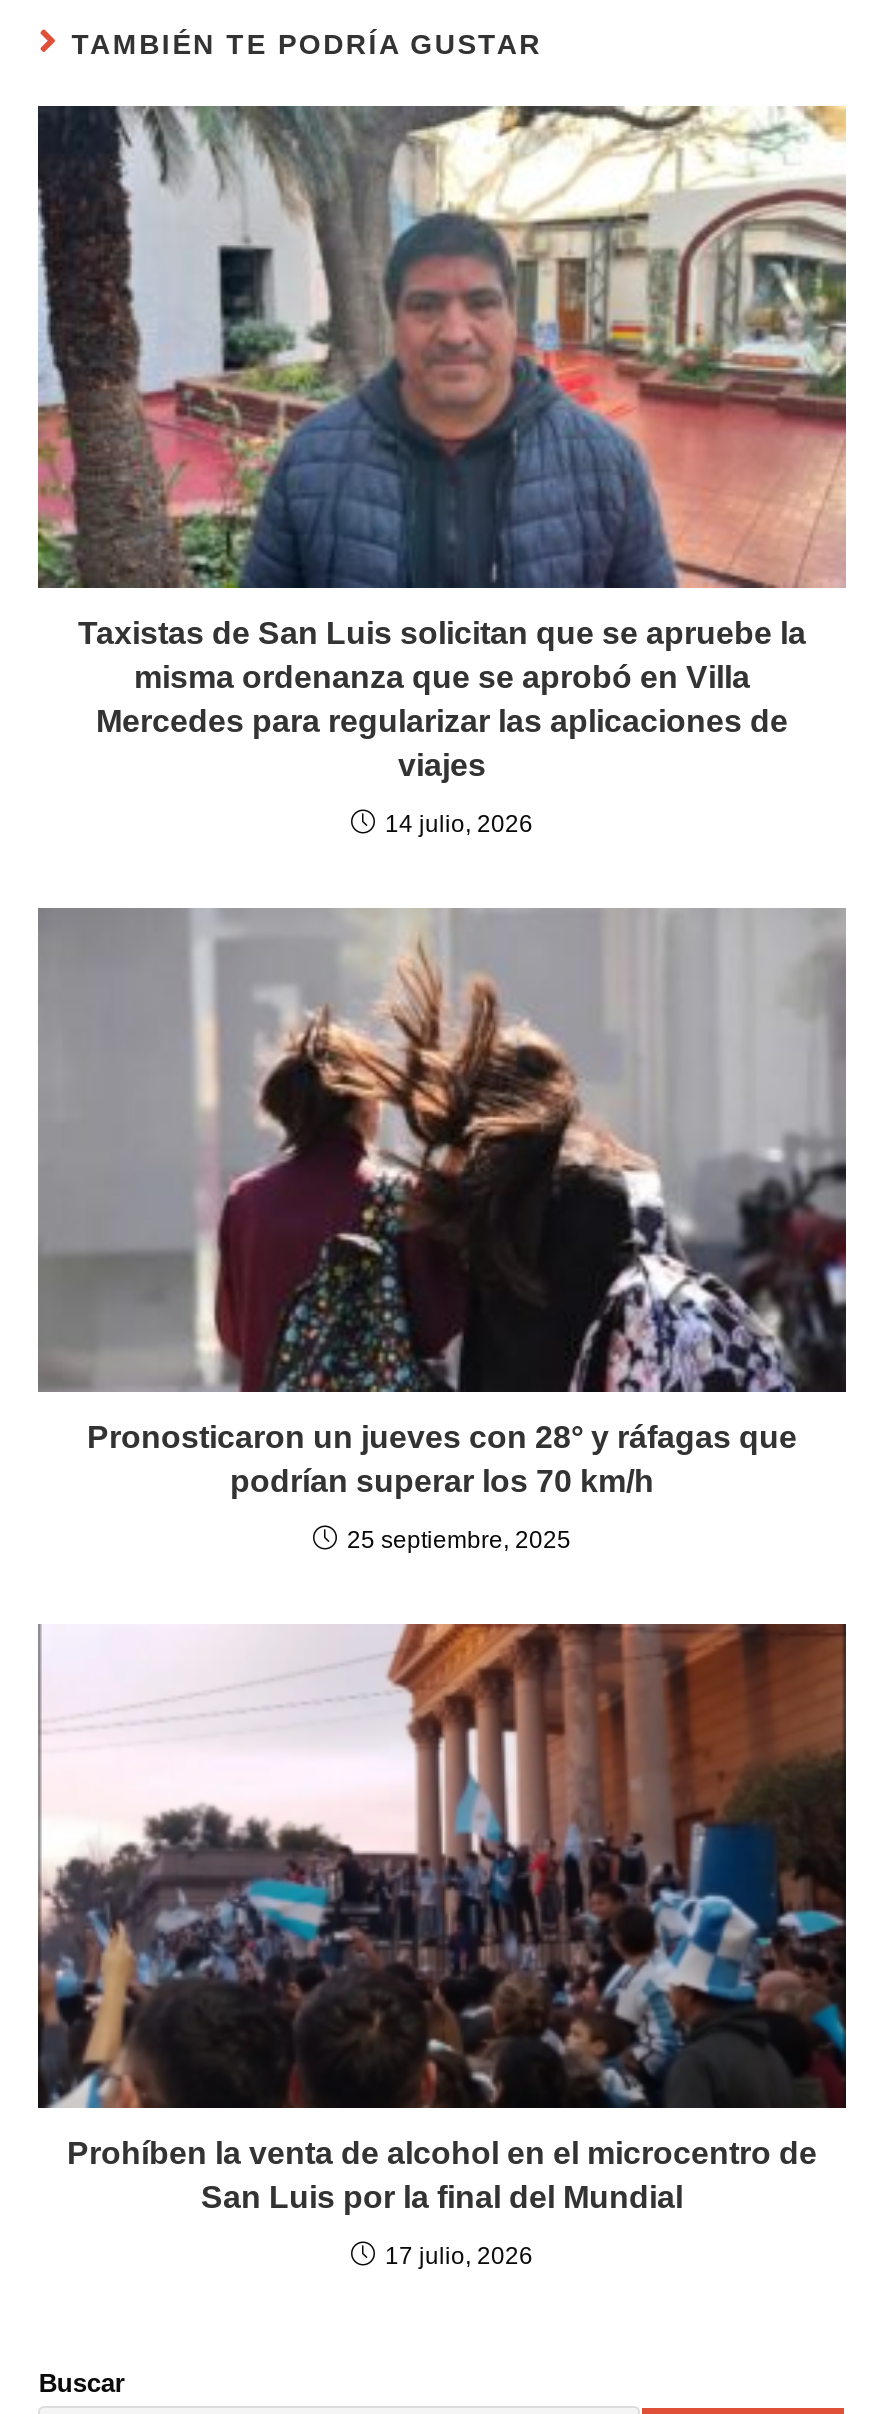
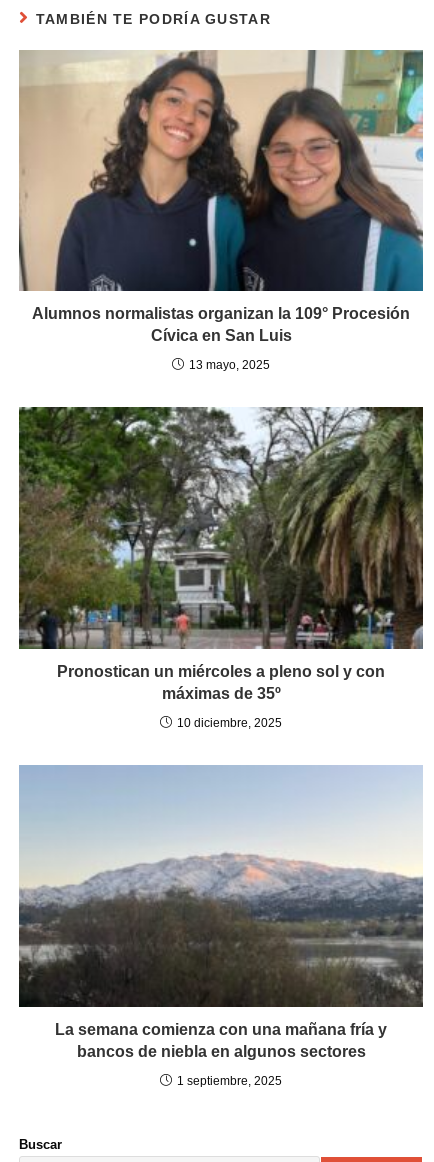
[36,104,848,783] [image] | Taxistas de San Luis solicitan que se apruebe la | misma ordenanza que se aprobó en Villa | Mercedes para regularizar las aplicaciones de | viajes -> [18,49,424,344] [image] | Alumnos normalistas organizan la 109° Procesión | Cívica en San Luis
[385,811,533,839] 14 julio, 2026 -> [189,358,270,372] 13 mayo, 2025
[38,906,846,1499] [image] | Pronosticaron un jueves con 28° y ráfagas que | podrían superar los 70 km/h -> [18,406,424,702] [image] | Pronostican un miércoles a pleno sol y con | máximas de 35º
[347,1527,571,1555] 25 septiembre, 2025 -> [177,716,282,730] 10 diciembre, 2025
[38,1622,848,2215] [image] | Prohíben la venta de alcohol en el microcentro de | San Luis por la final del Mundial -> [19,765,424,1060] [image] | La semana comienza con una mañana fría y | bancos de niebla en algunos sectores
[385,2243,533,2271] 17 julio, 2026 -> [177,1074,282,1088] 1 septiembre, 2025

